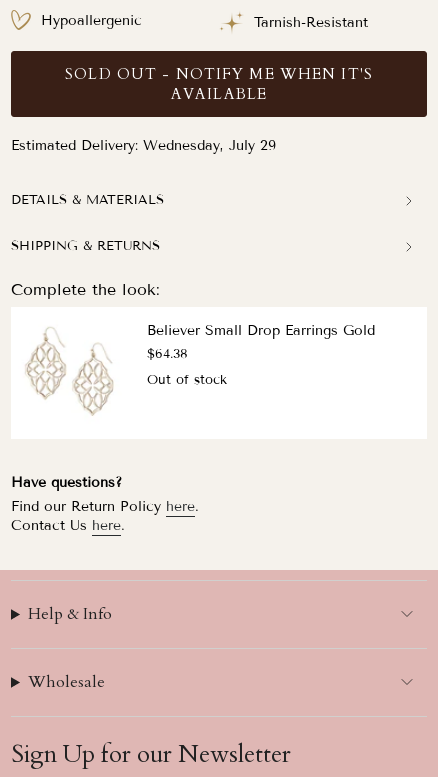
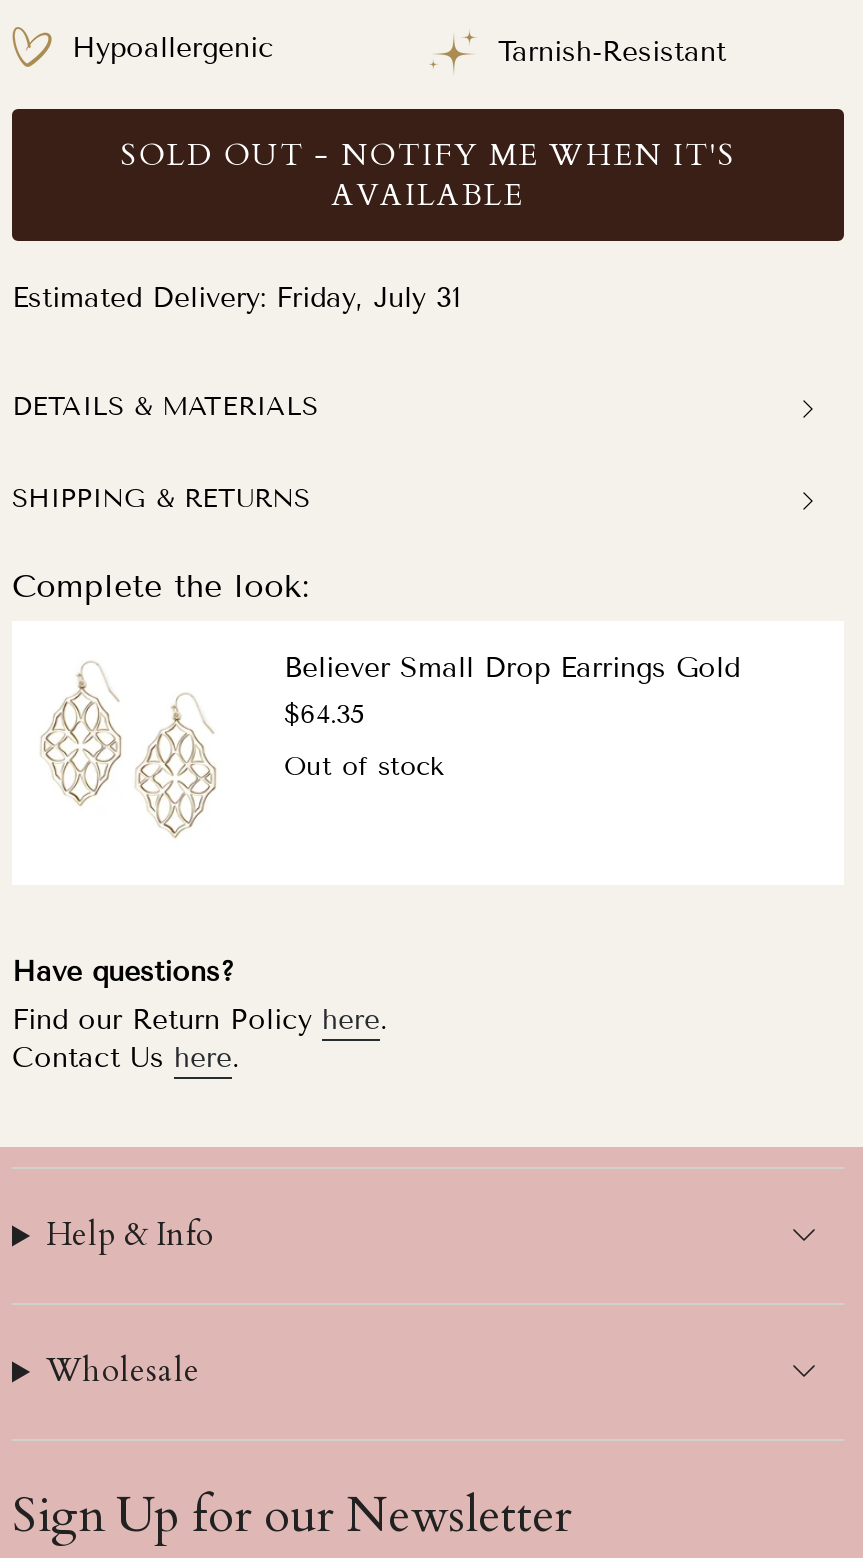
[11,137,276,154] Estimated Delivery: Wednesday, July 29 -> [12,281,460,315] Estimated Delivery: Friday, July 31
[147,346,188,362] $64.38 -> [284,699,364,731] $64.35

